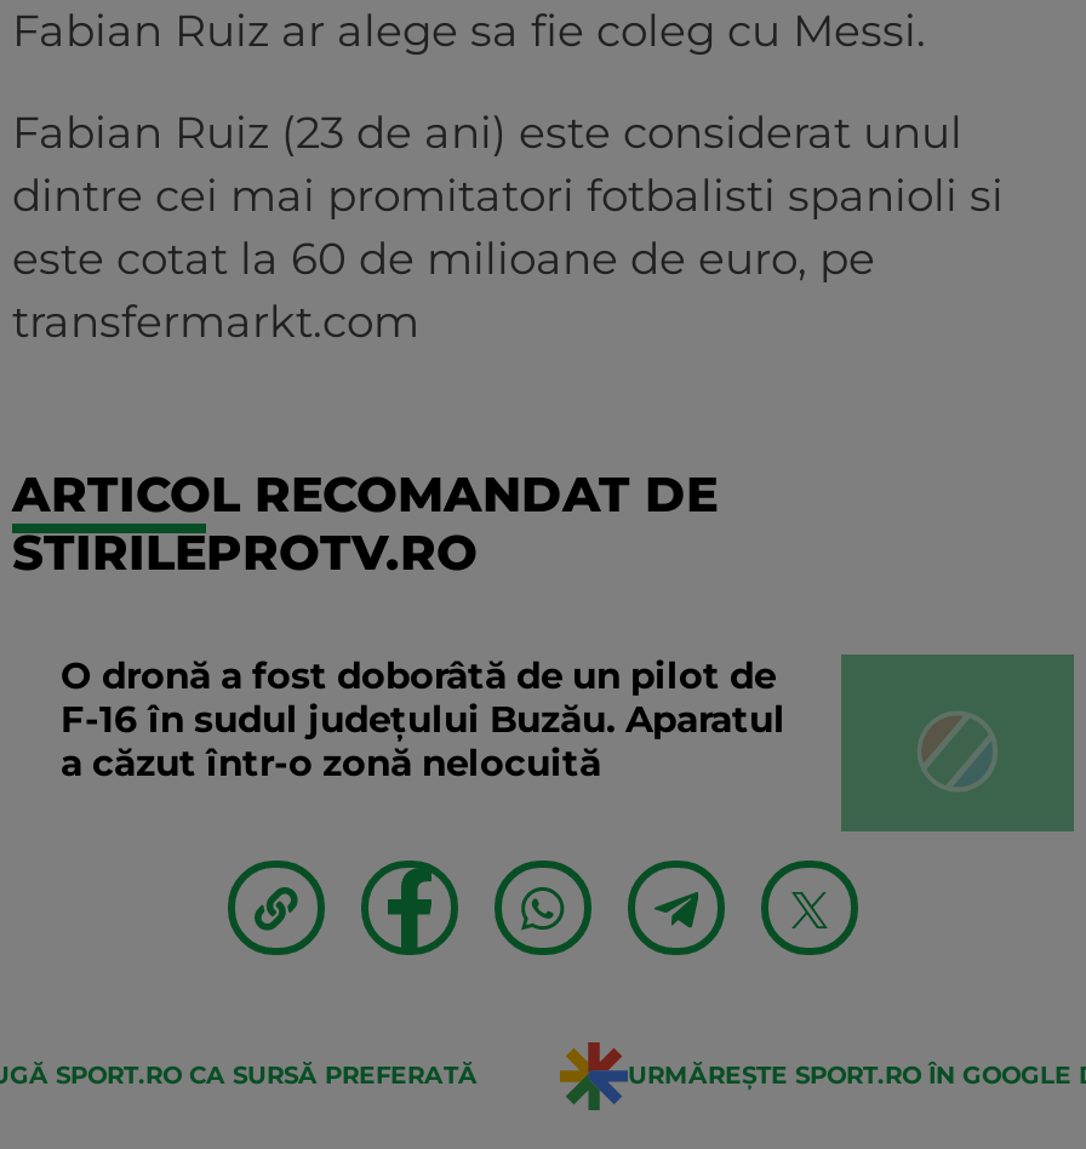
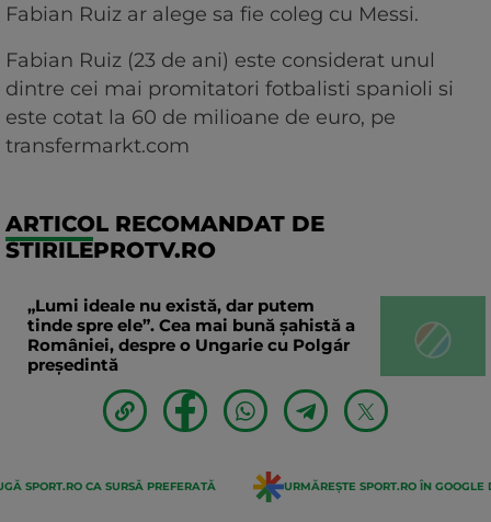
[61,653,785,786] O dronă a fost doborâtă de un pilot de | F-16 în sudul județului Buzău. Aparatul | a căzut într-o zonă nelocuită -> [27,295,355,375] „Lumi ideale nu există, dar putem | tinde spre ele”. Cea mai bună șahistă a | României, despre o Ungarie cu Polgár | președintă

